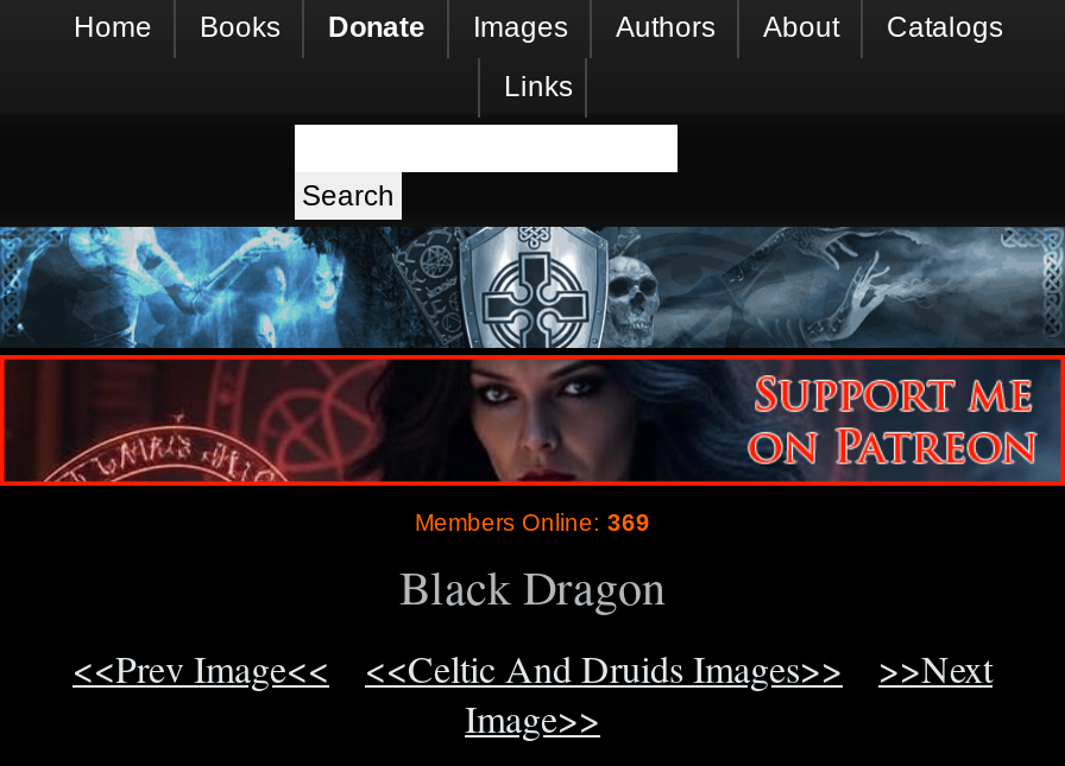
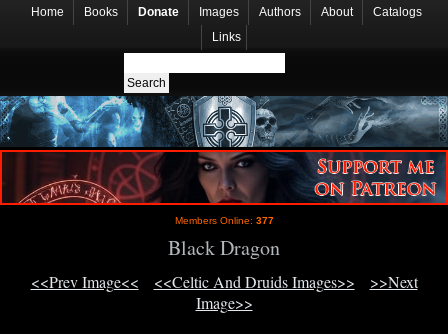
[415,510,650,536] Members Online: 369 -> [174,215,273,226] Members Online: 377

